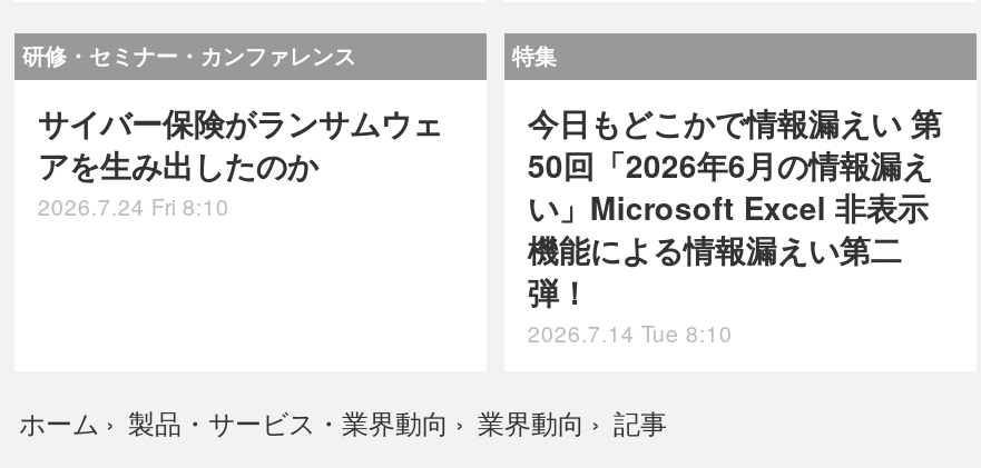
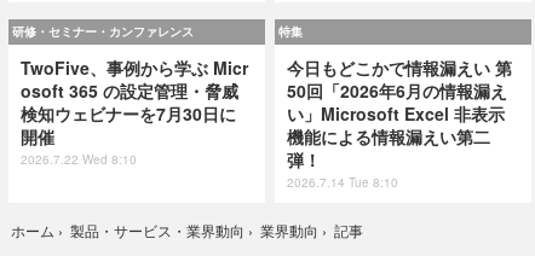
[38,100,443,222] サイバー保険がランサムウェ | アを生み出したのか | 2026.7.24 Fri 8:10 -> [21,56,249,168] TwoFive、事例から学ぶ Micr | osoft 365 の設定管理・脅威 | 検知ウェビナーを7月30日に | 開催 | 2026.7.22 Wed 8:10

